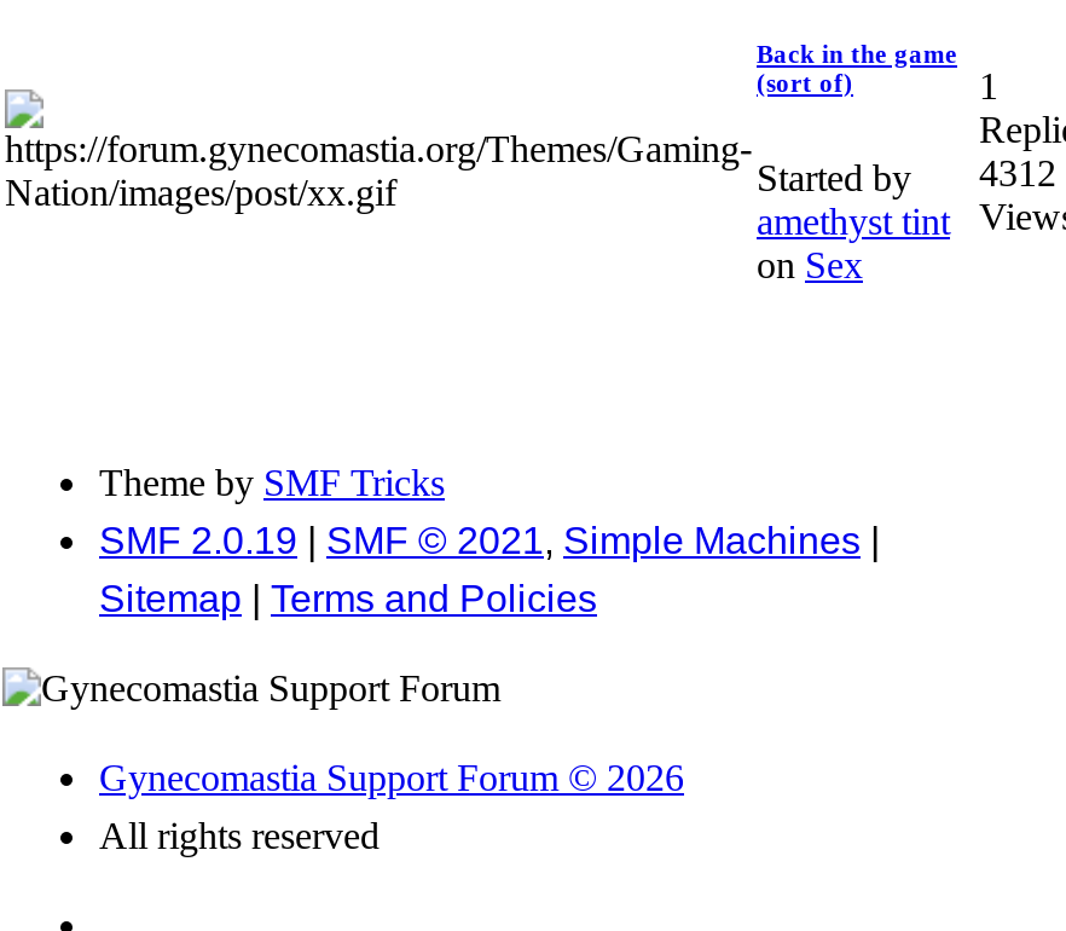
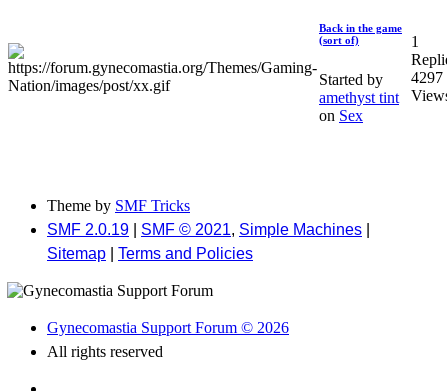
[757,153,1056,199] Started by 4312 -> [319,69,443,88] Started by 4297

